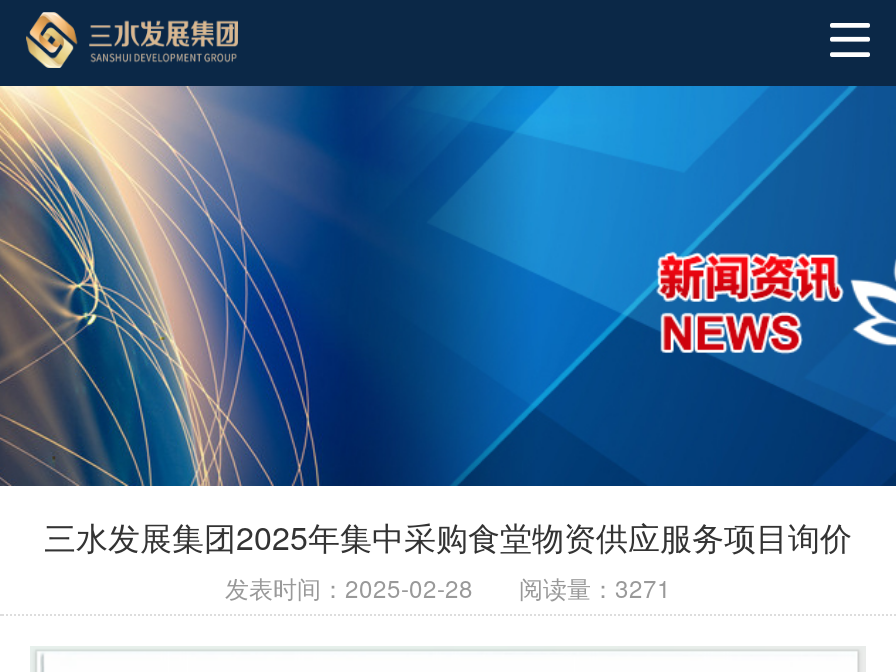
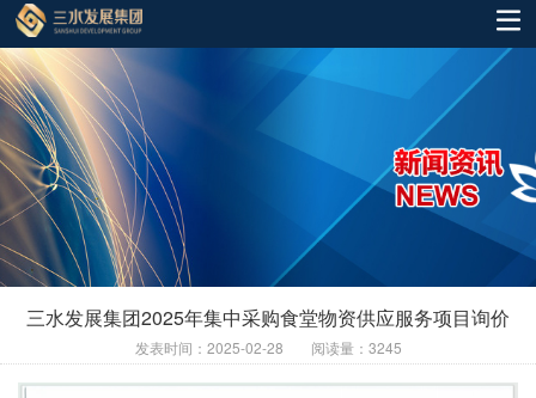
[225,570,671,604] 发表时间：2025-02-28 阅读量：3271 -> [135,337,401,357] 发表时间：2025-02-28 阅读量：3245

